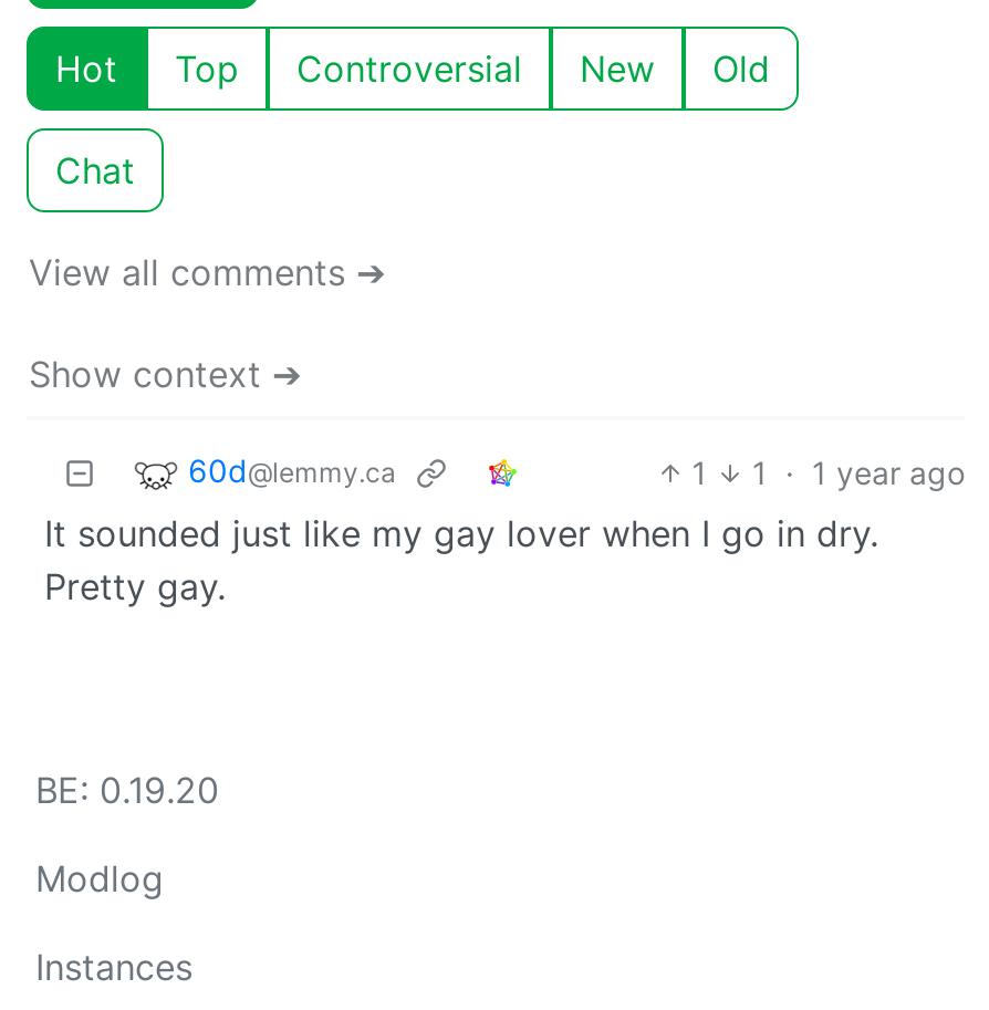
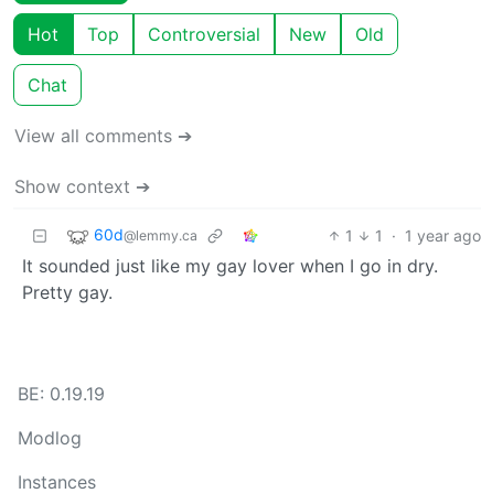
[35,768,219,812] BE: 0.19.20 -> [18,383,105,405] BE: 0.19.19

